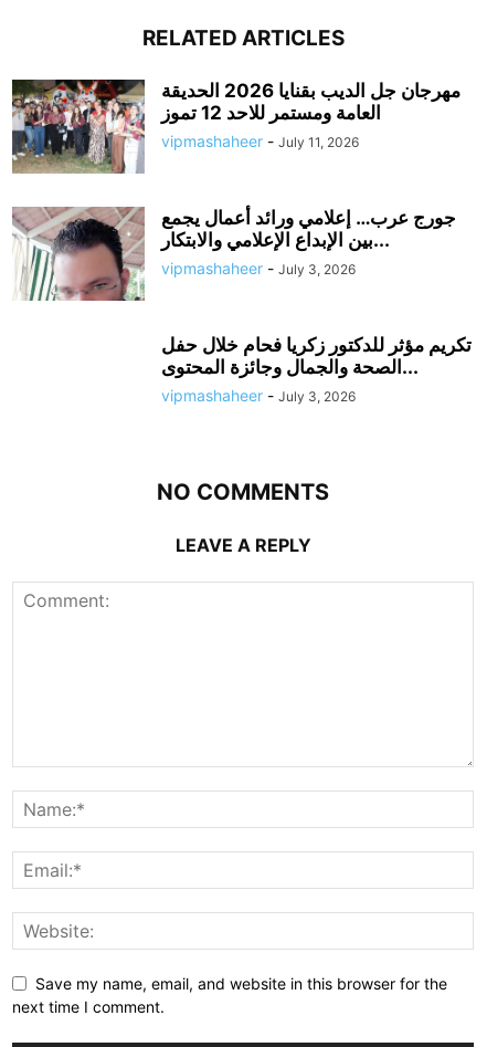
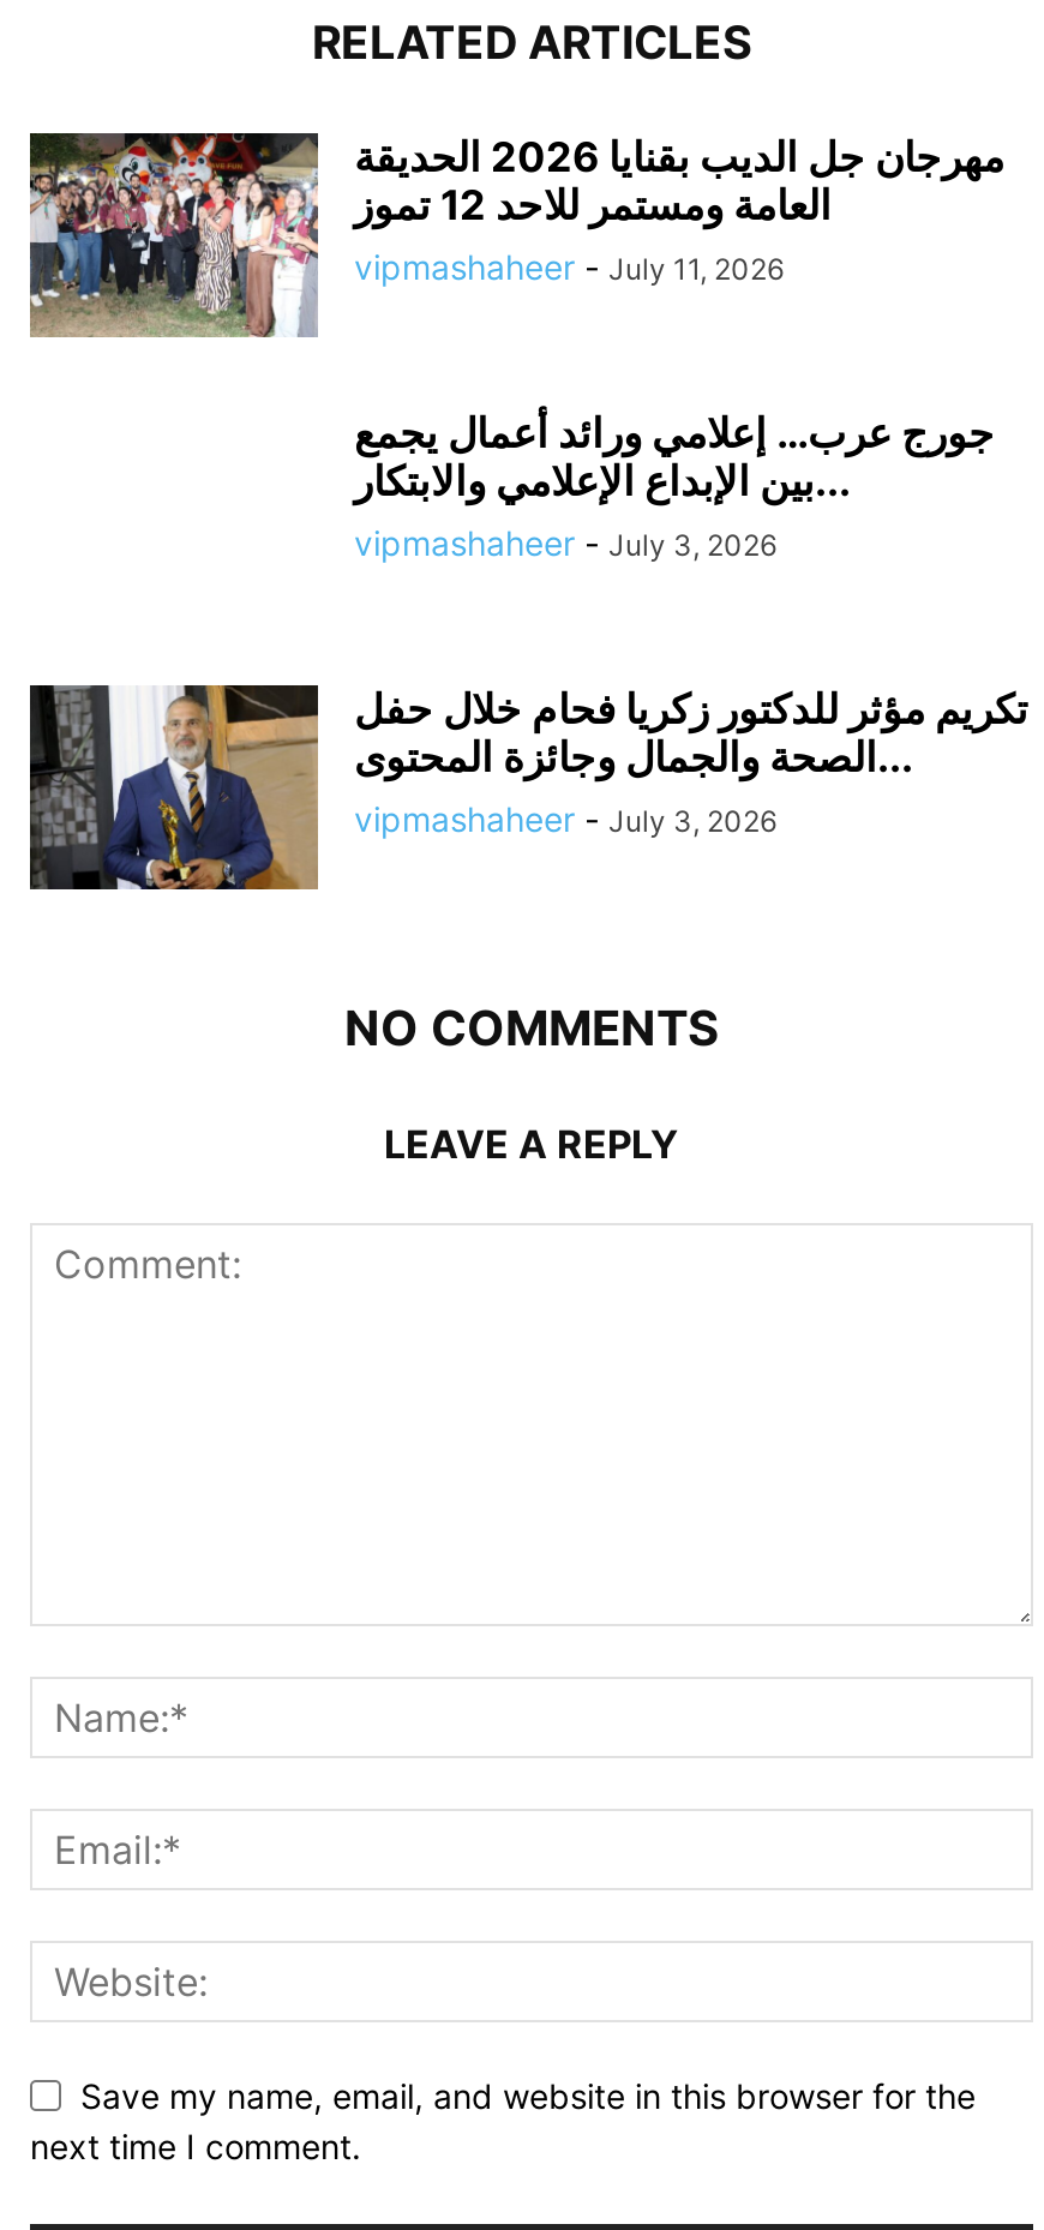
[11,206,146,302] [image] -> none
none -> [28,682,320,893] [image]

